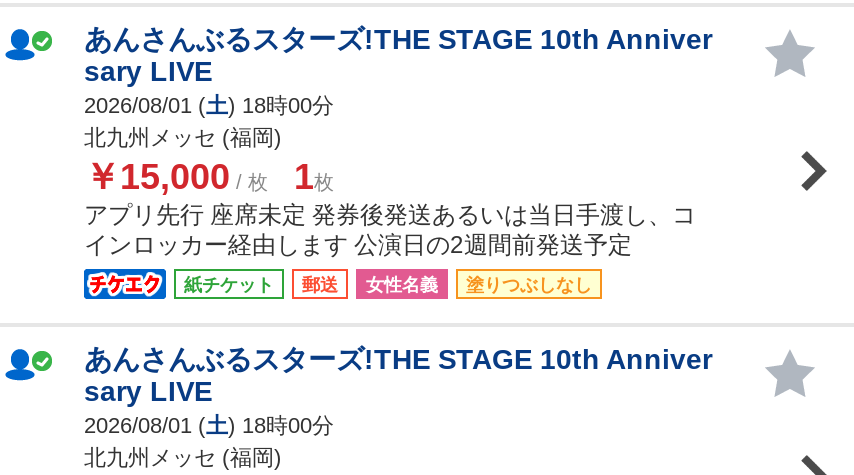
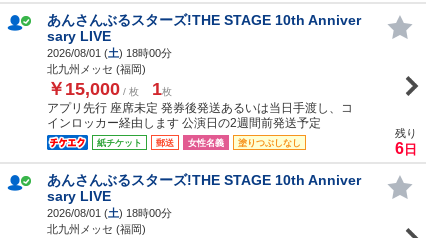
none -> [395,127,417,157] 残り | 6日

